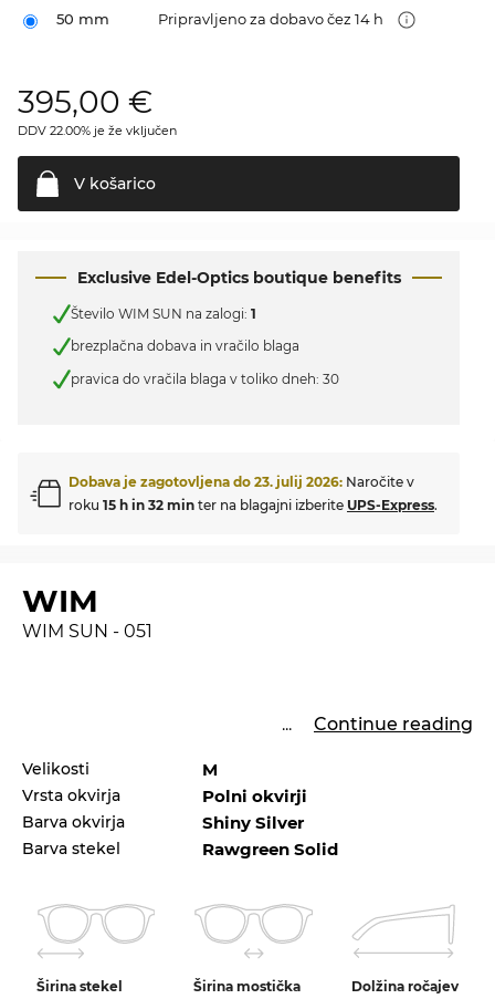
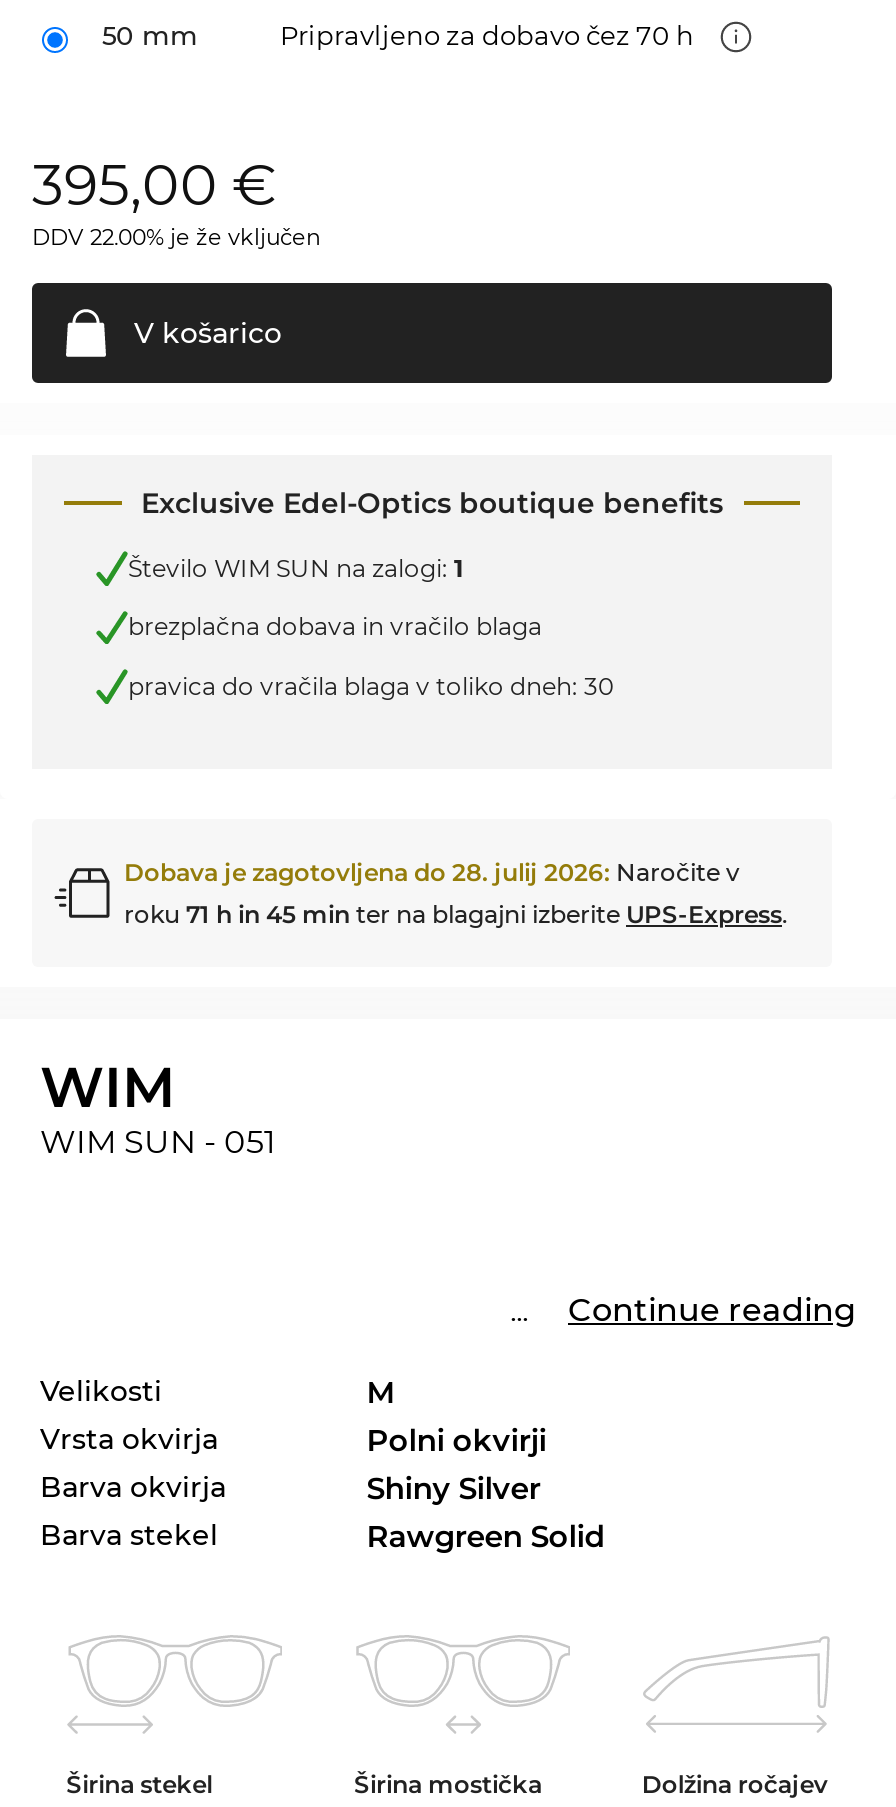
[158,10,387,28] Pripravljeno za dobavo čez 14 h -> [280,19,700,51] Pripravljeno za dobavo čez 70 h
[69,473,414,490] Dobava je zagotovljena do 23. julij 2026: Naročite v -> [124,856,740,886] Dobava je zagotovljena do 28. julij 2026: Naročite v
[69,496,438,513] roku 15 h in 32 min ter na blagajni izberite UPS-Express. -> [124,898,788,928] roku 71 h in 45 min ter na blagajni izberite UPS-Express.

